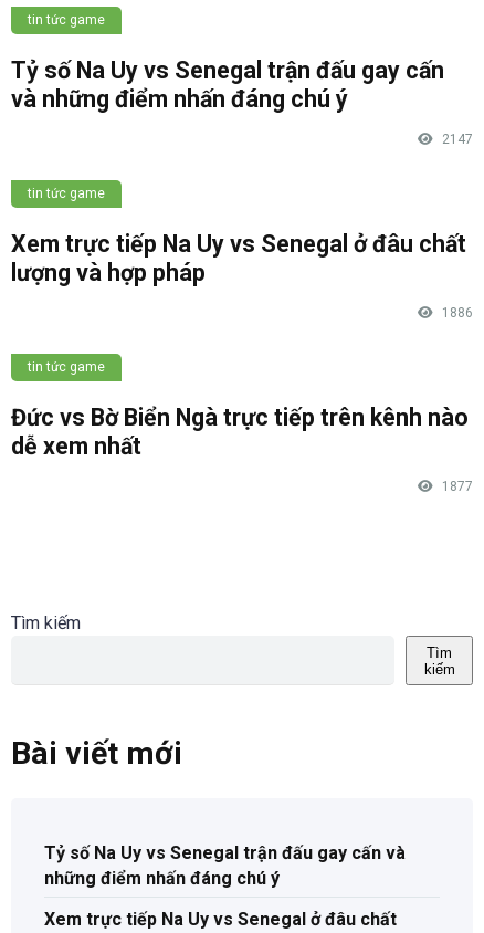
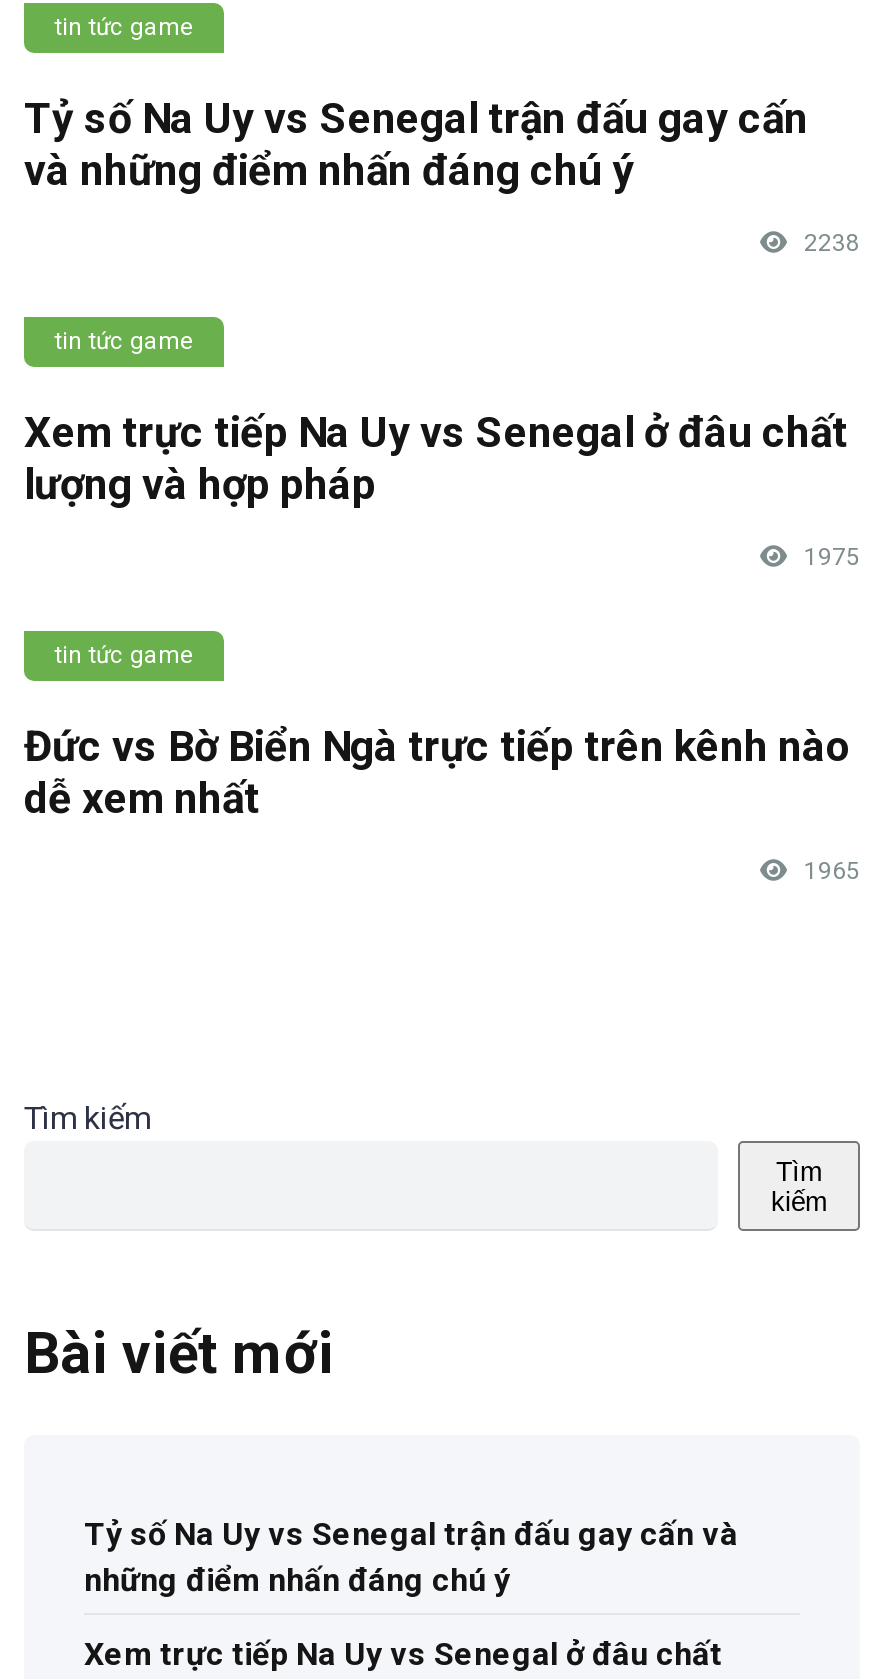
[439,132,473,147] 2147 -> [798,229,860,257] 2238
[439,305,473,321] 1886 -> [798,543,860,571] 1975
[439,479,473,494] 1877 -> [798,857,860,885] 1965

